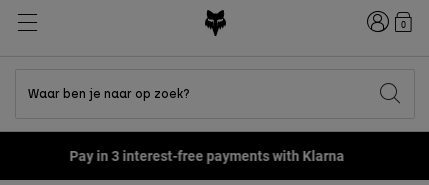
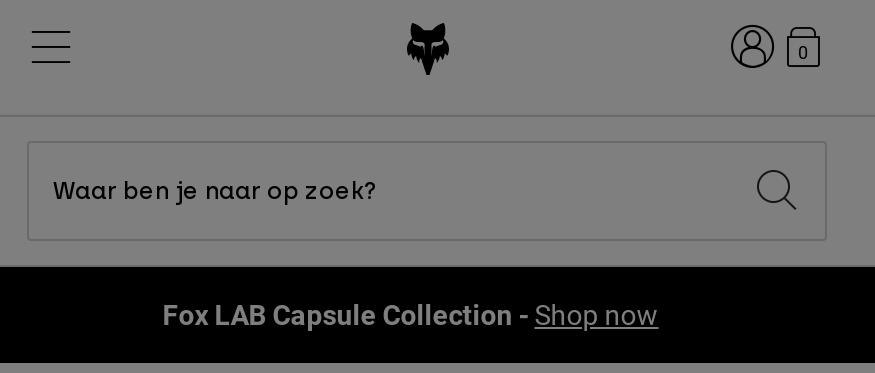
[69,146,344,165] Pay in 3 interest-free payments with Klarna -> [163,296,659,334] Fox LAB Capsule Collection - Shop now

